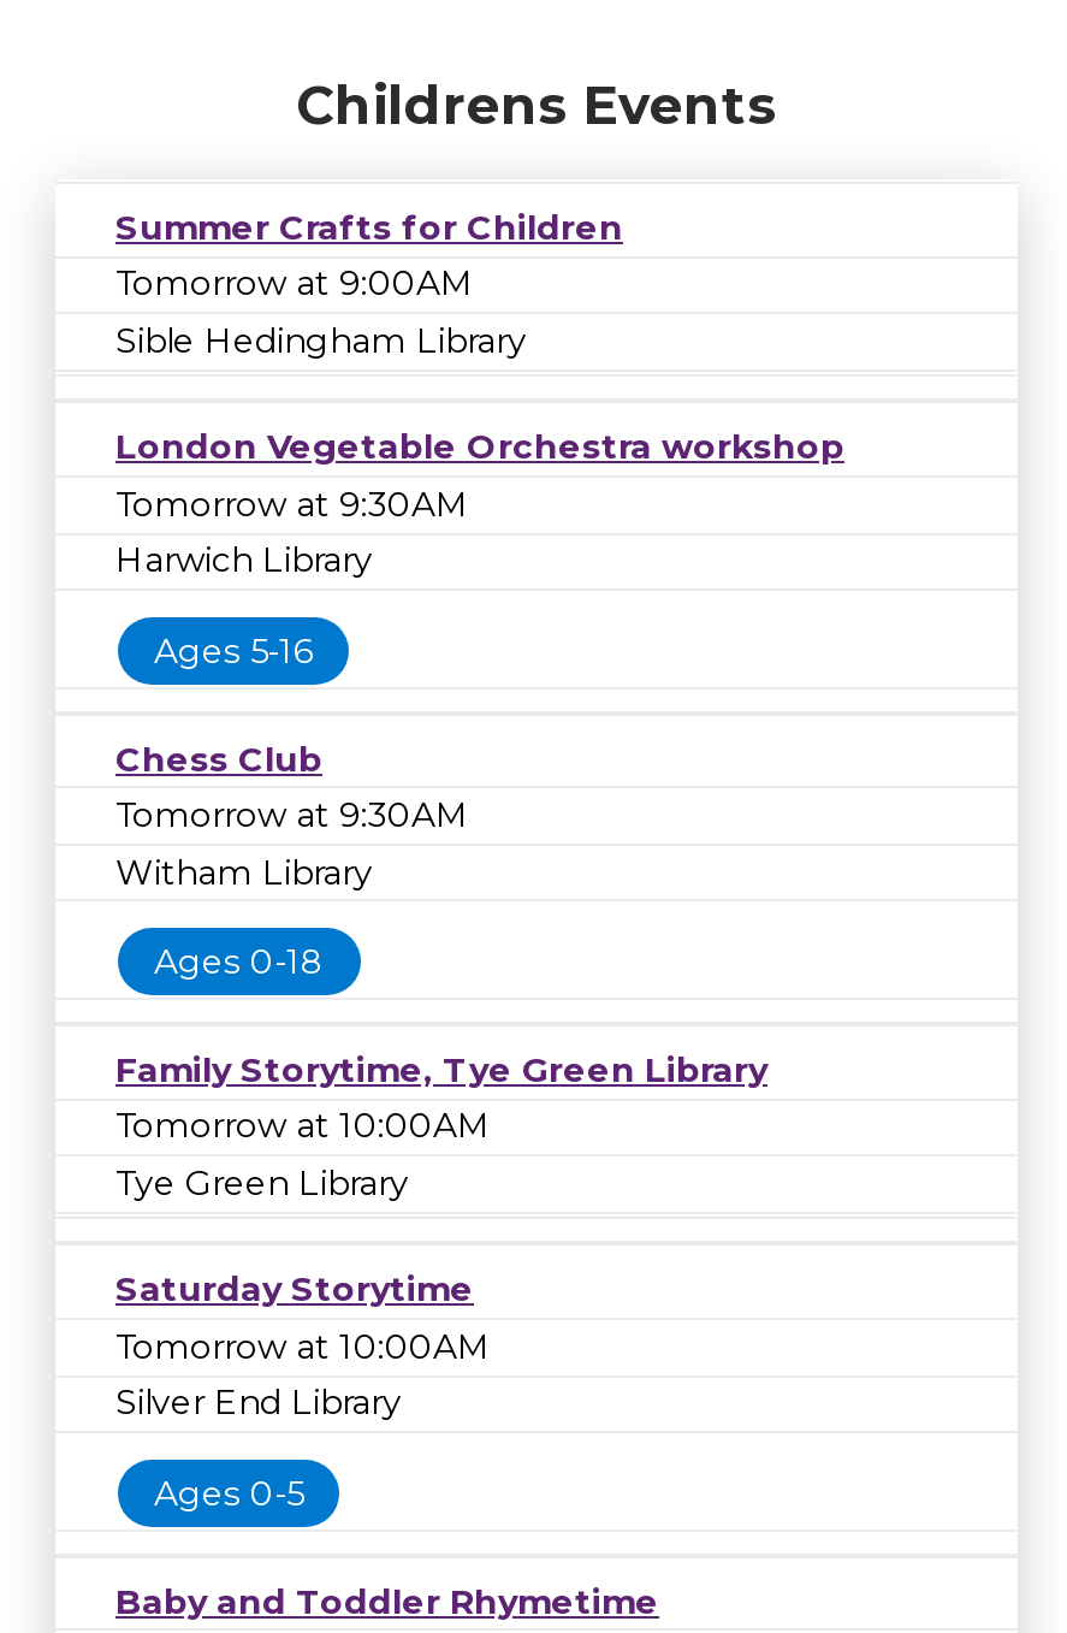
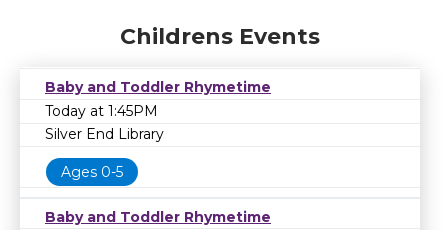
[115,205,844,1368] Summer Crafts for Children | Tomorrow at 9:00AM | Sible Hedingham Library | London Vegetable Orchestra workshop | Tomorrow at 9:30AM | Harwich Library | Ages 5-16 | Chess Club | Tomorrow at 9:30AM | Witham Library | Ages 0-18 | Family Storytime, Tye Green Library | Tomorrow at 10:00AM | Tye Green Library | Saturday Storytime | Tomorrow at 10:00AM -> [45,78,271,120] Baby and Toddler Rhymetime | Today at 1:45PM

